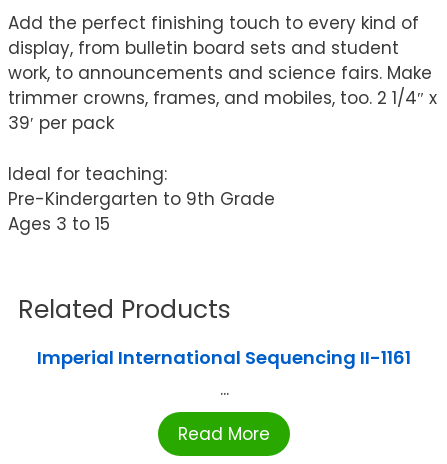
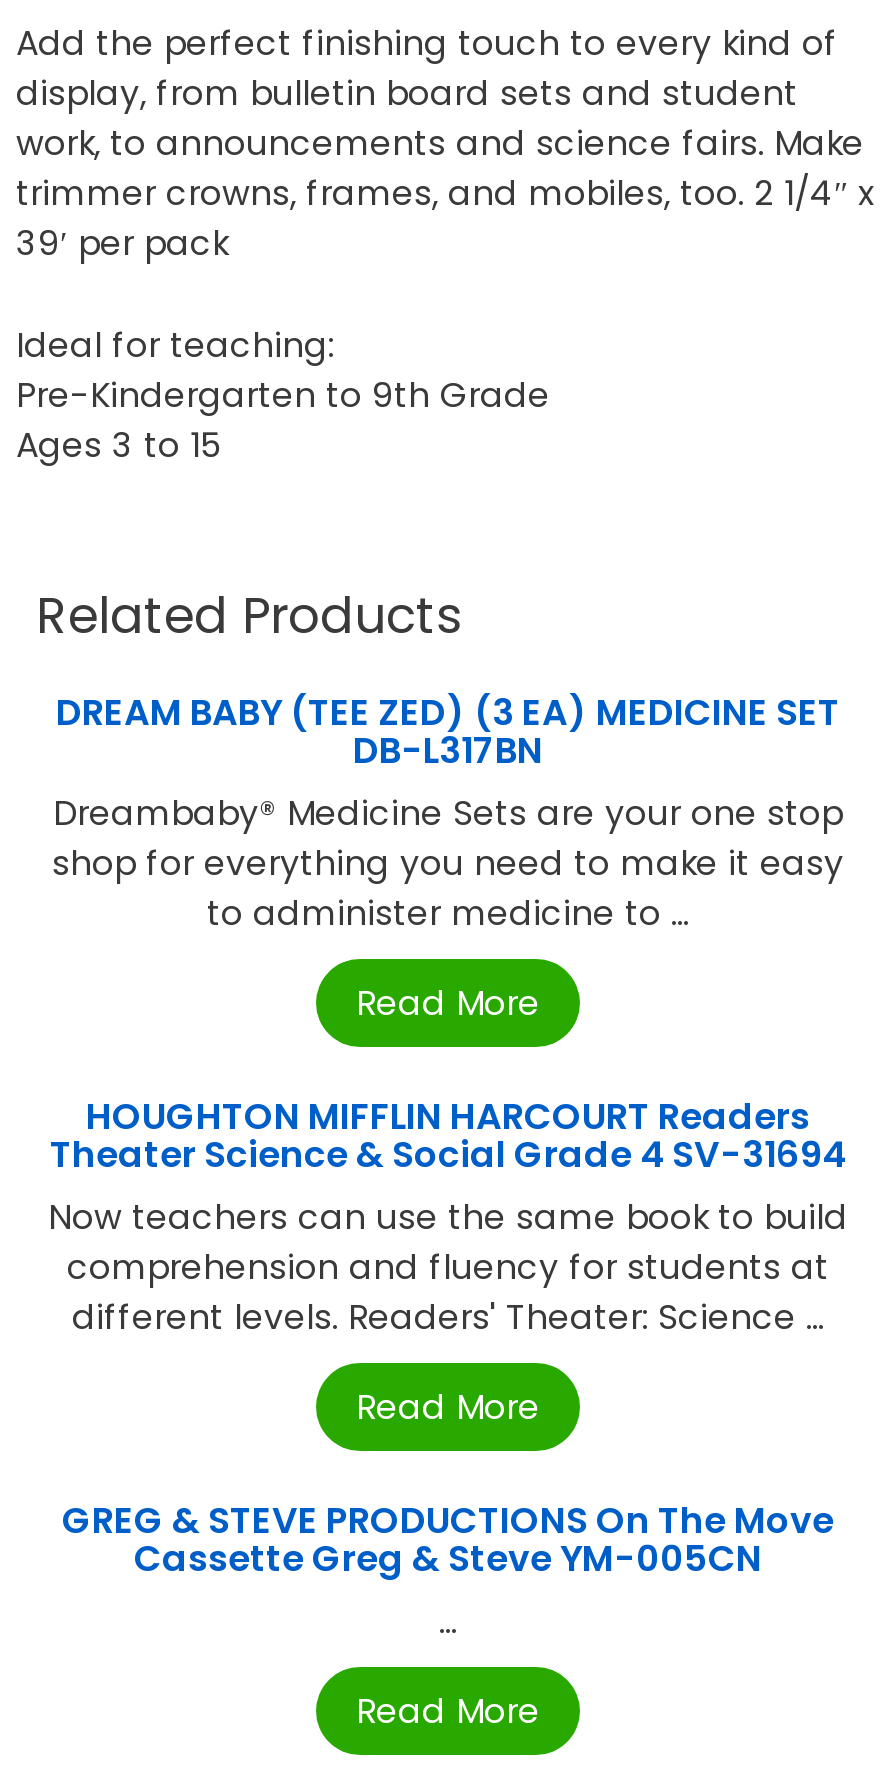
[37,345,411,370] Imperial International Sequencing II-1161 -> [48,687,848,1583] DREAM BABY (TEE ZED) (3 EA) MEDICINE SET | DB-L317BN | Dreambaby® Medicine Sets are your one stop | shop for everything you need to make it easy | to administer medicine to ... | Read More | HOUGHTON MIFFLIN HARCOURT Readers | Theater Science & Social Grade 4 SV-31694 | Now teachers can use the same book to build | comprehension and fluency for students at | different levels. Readers' Theater: Science ... | Read More | GREG & STEVE PRODUCTIONS On The Move | Cassette Greg & Steve YM-005CN

